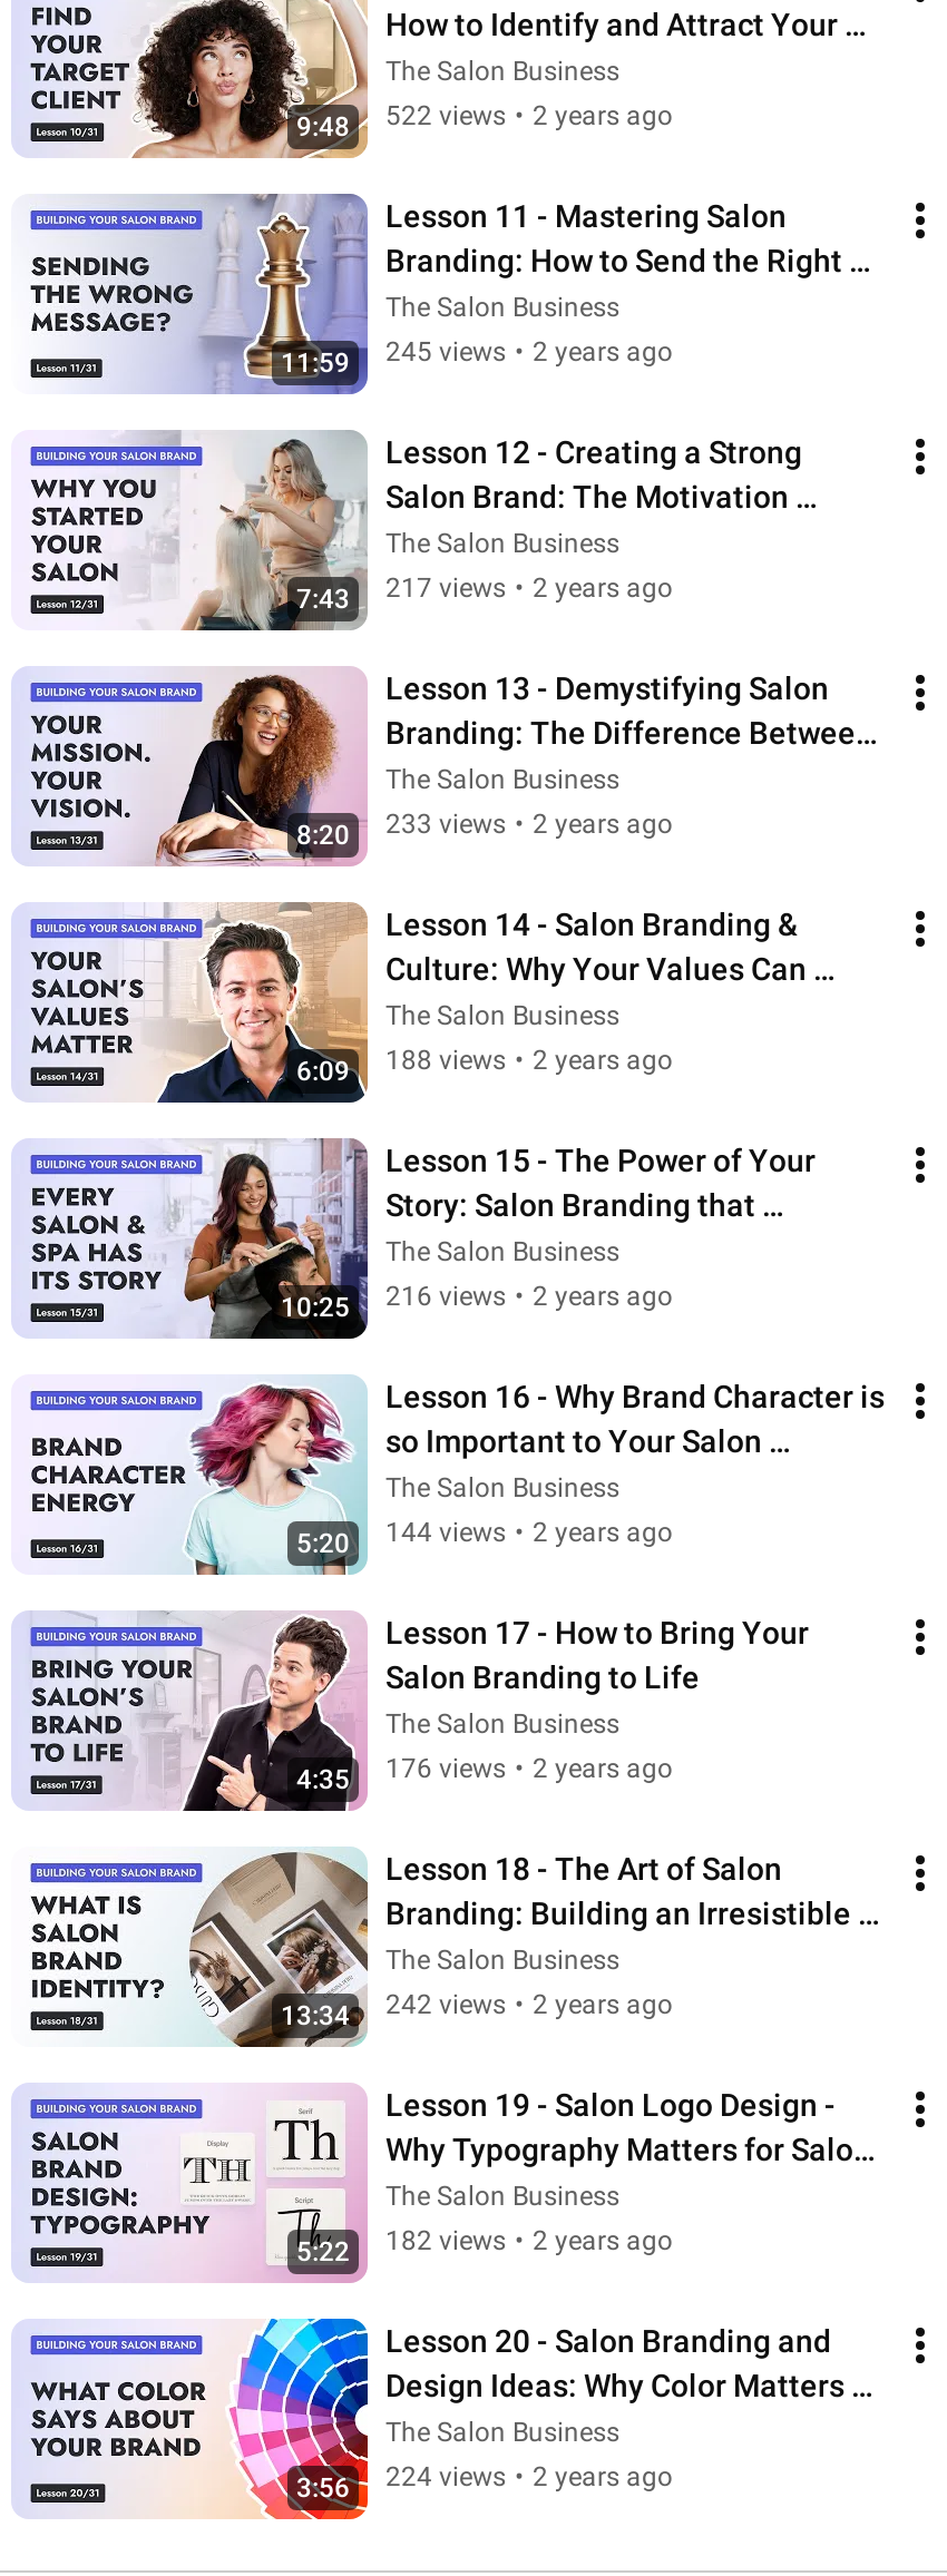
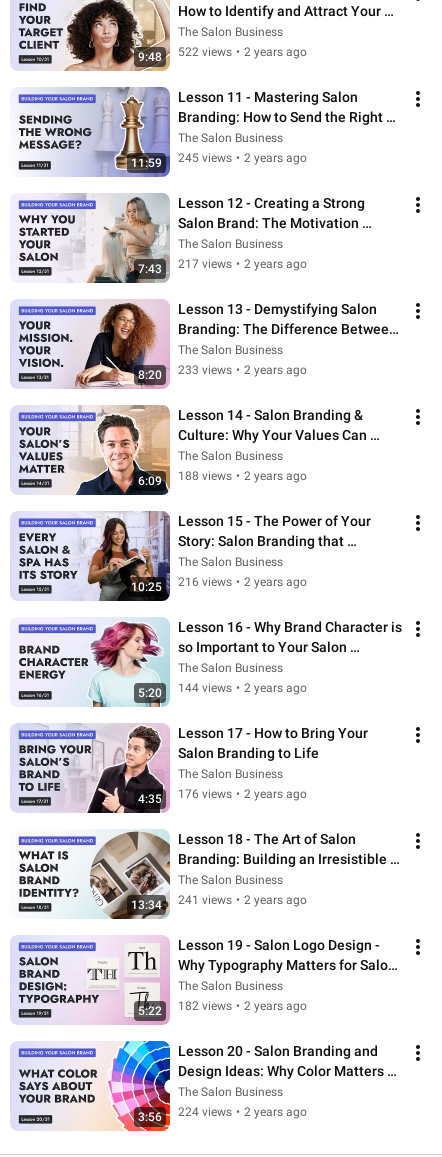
[385,1989,673,2020] 242 views • 2 years ago -> [178,893,307,907] 241 views • 2 years ago

